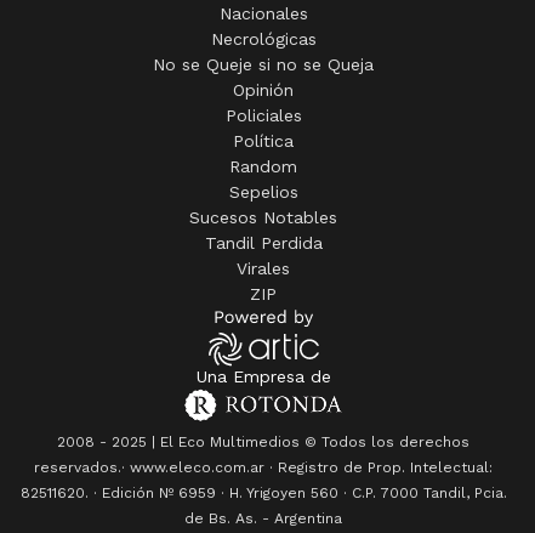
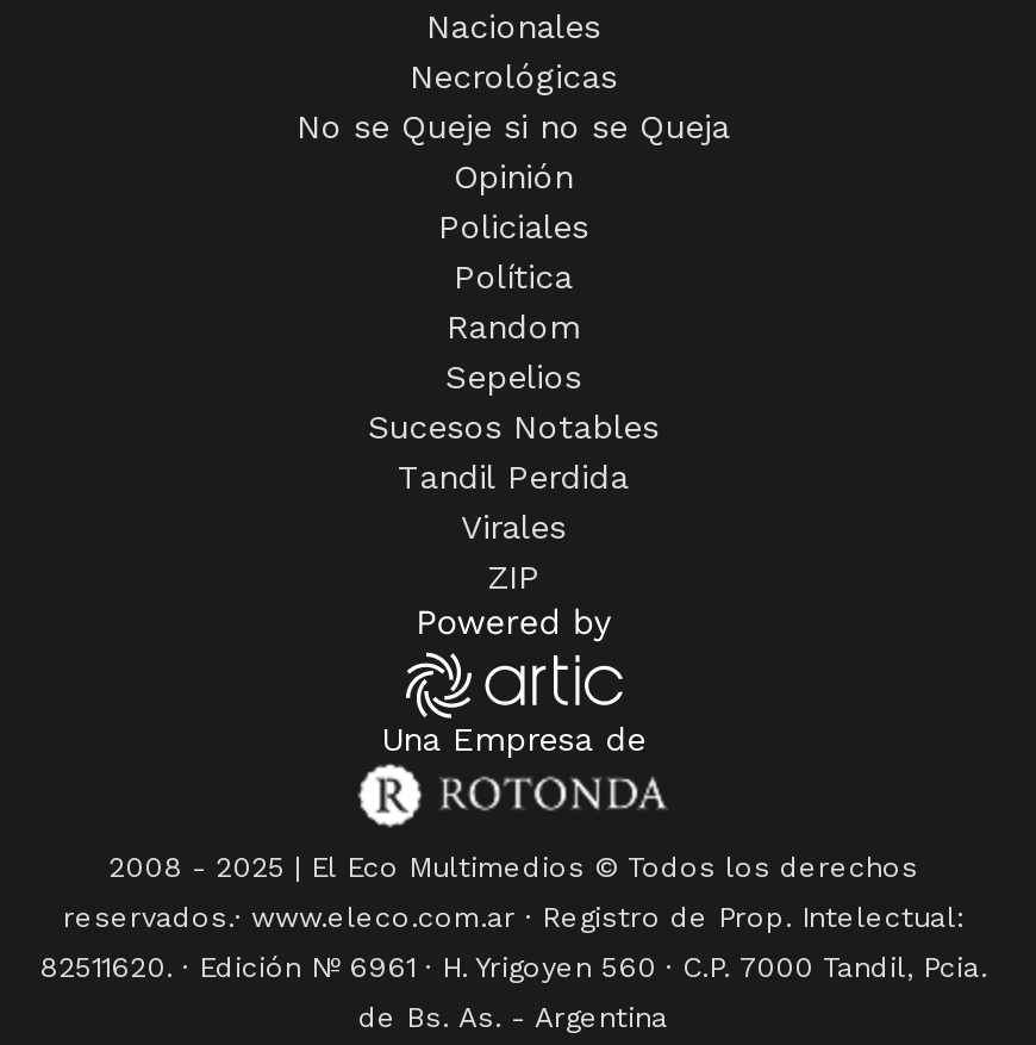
[20,485,506,502] 82511620. · Edición Nº 6959 · H. Yrigoyen 560 · C.P. 7000 Tandil, Pcia. -> [39,952,987,985] 82511620. · Edición Nº 6961 · H. Yrigoyen 560 · C.P. 7000 Tandil, Pcia.

